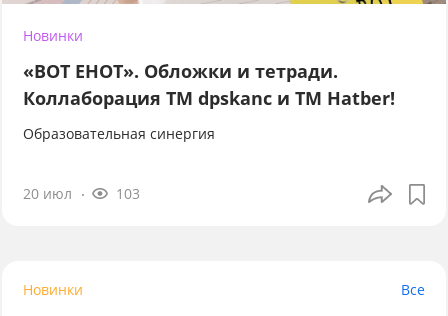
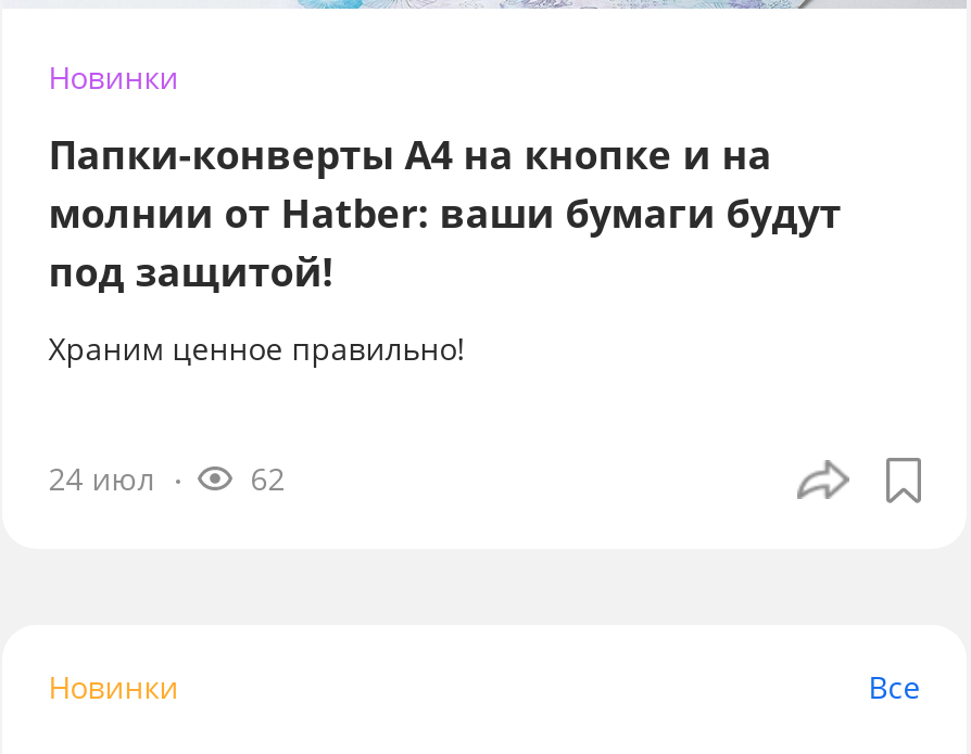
[23,59,395,110] «ВОТ ЕНОТ». Обложки и тетради. | Коллаборация TM dpskanc и ТМ Hatber! -> [48,128,841,297] Папки-конверты А4 на кнопке и на | молнии от Hatber: ваши бумаги будут | под защитой!
[23,124,215,143] Образовательная синергия -> [48,327,466,368] Храним ценное правильно!
[23,184,140,203] 20 июл | 103 -> [48,458,285,500] 24 июл | 62

